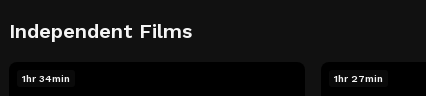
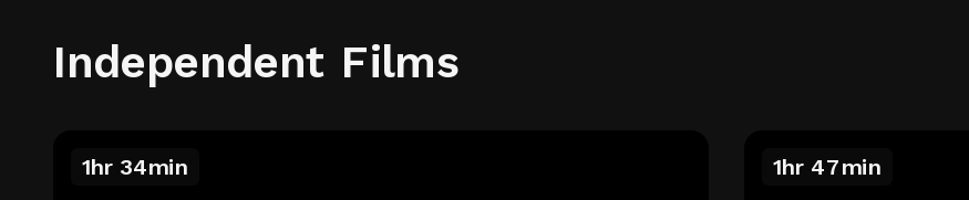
[334,72,383,83] 1hr 27min -> [773,154,882,178] 1hr 47min

